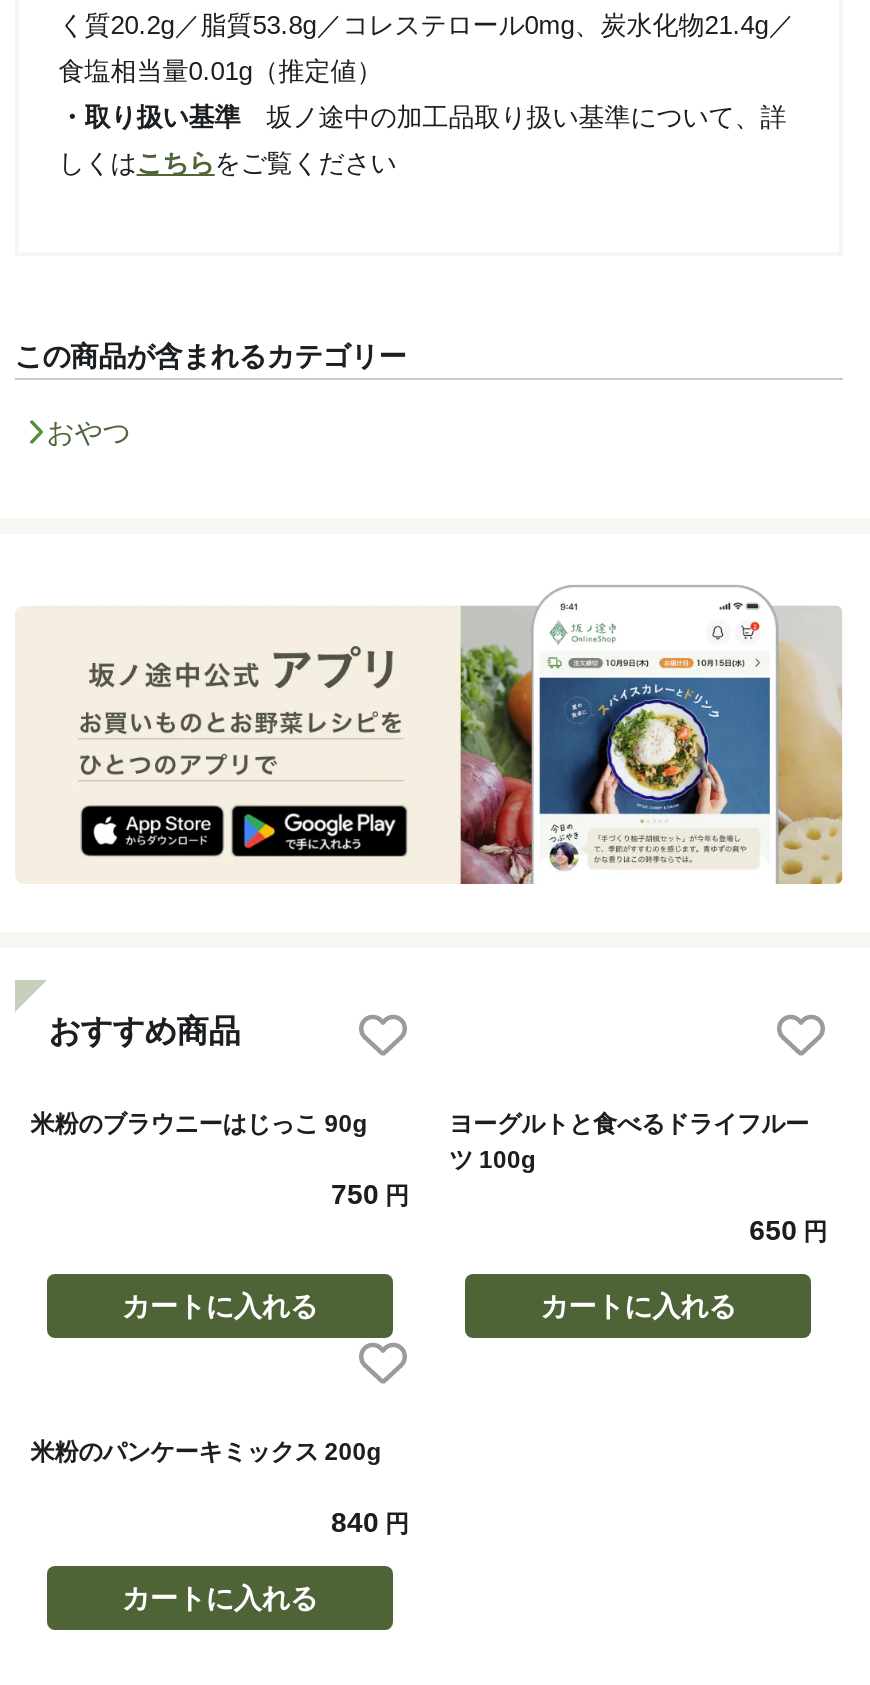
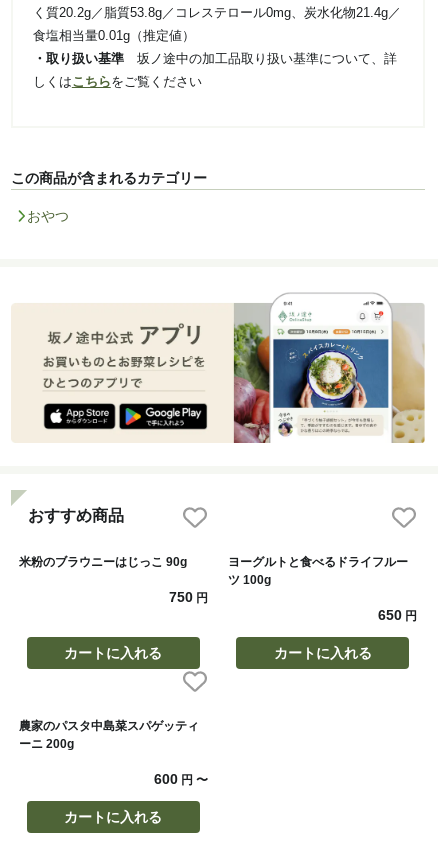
[31,1439,381,1467] 米粉のパンケーキミックス 200g -> [19,719,199,751] 農家のパスタ中島菜スパゲッティ | ーニ 200g
[331,1507,409,1539] 840円 -> [154,771,208,787] 600円〜

